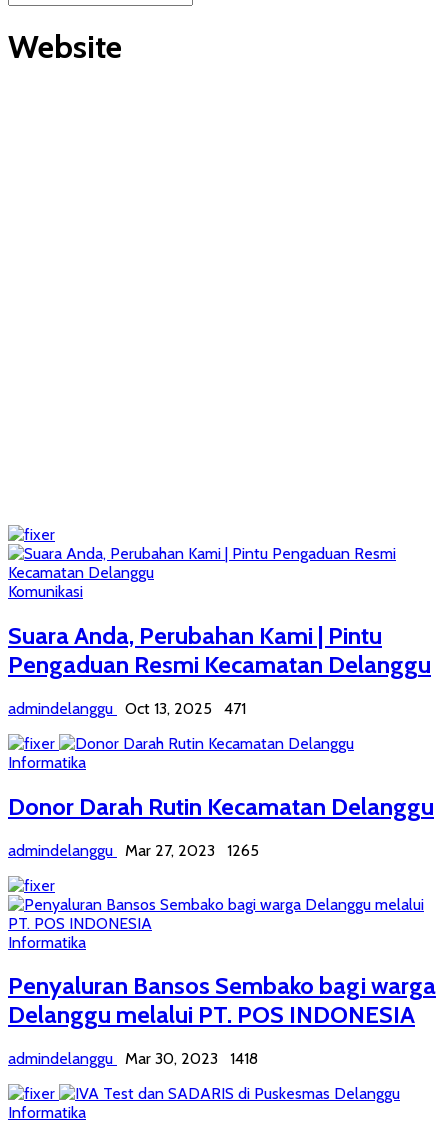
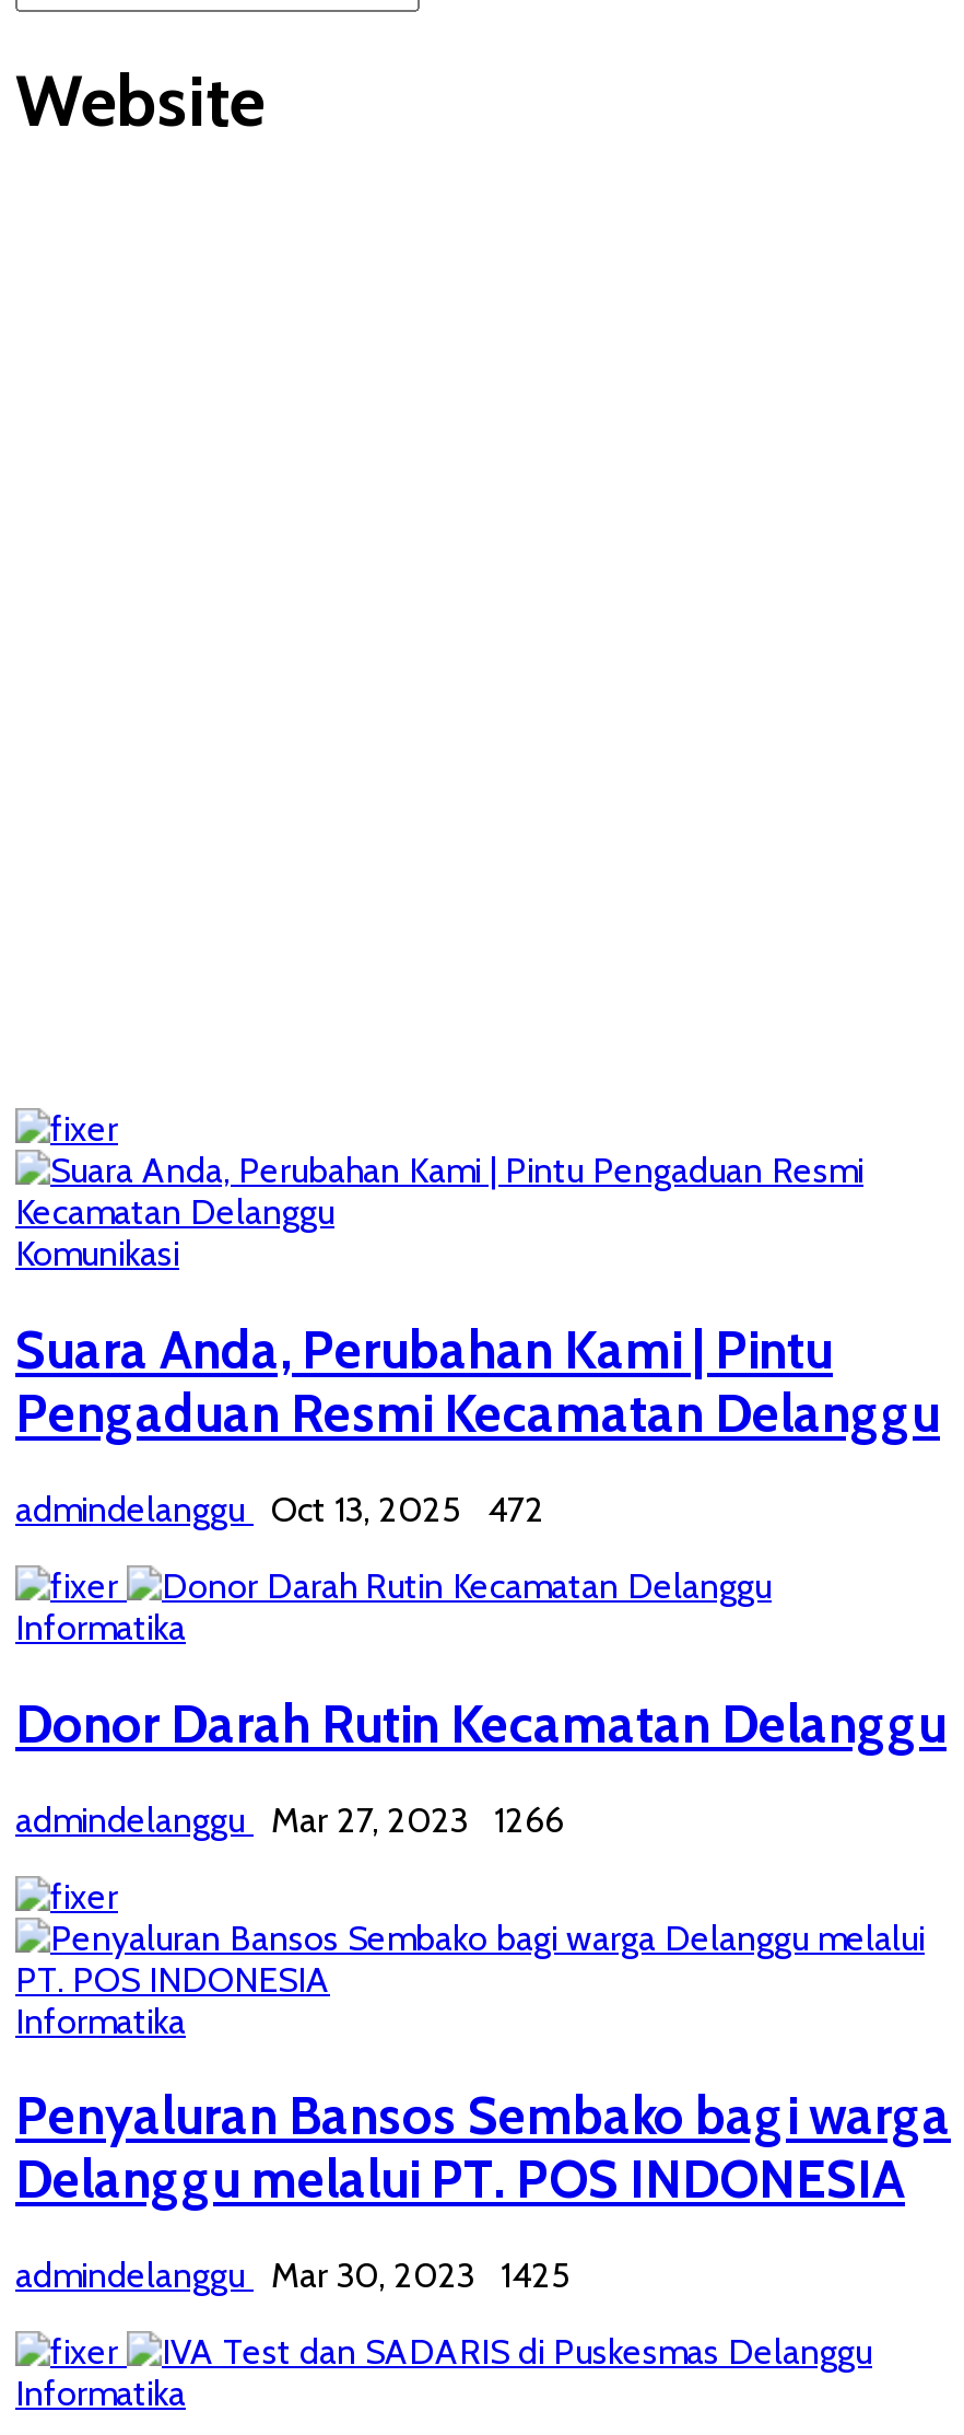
[8,699,246,718] admindelanggu Oct 13, 2025 471 -> [15,1488,544,1530] admindelanggu Oct 13, 2025 472
[8,840,259,859] admindelanggu Mar 27, 2023 1265 -> [15,1798,564,1840] admindelanggu Mar 27, 2023 1266
[8,1049,258,1068] admindelanggu Mar 30, 2023 1418 -> [15,2255,571,2297] admindelanggu Mar 30, 2023 1425

